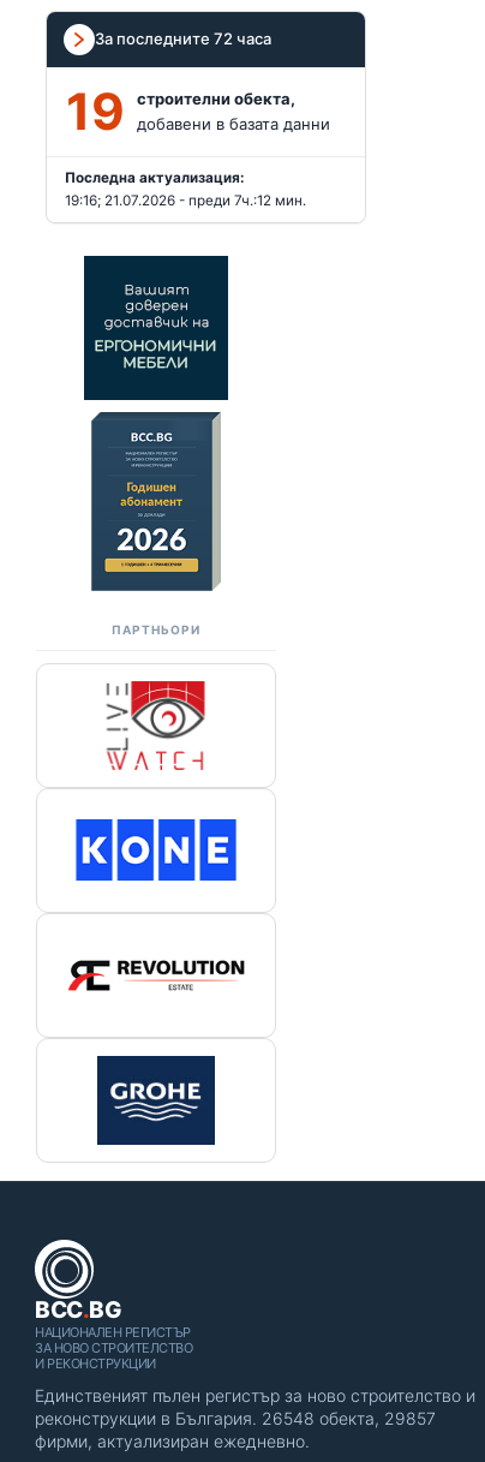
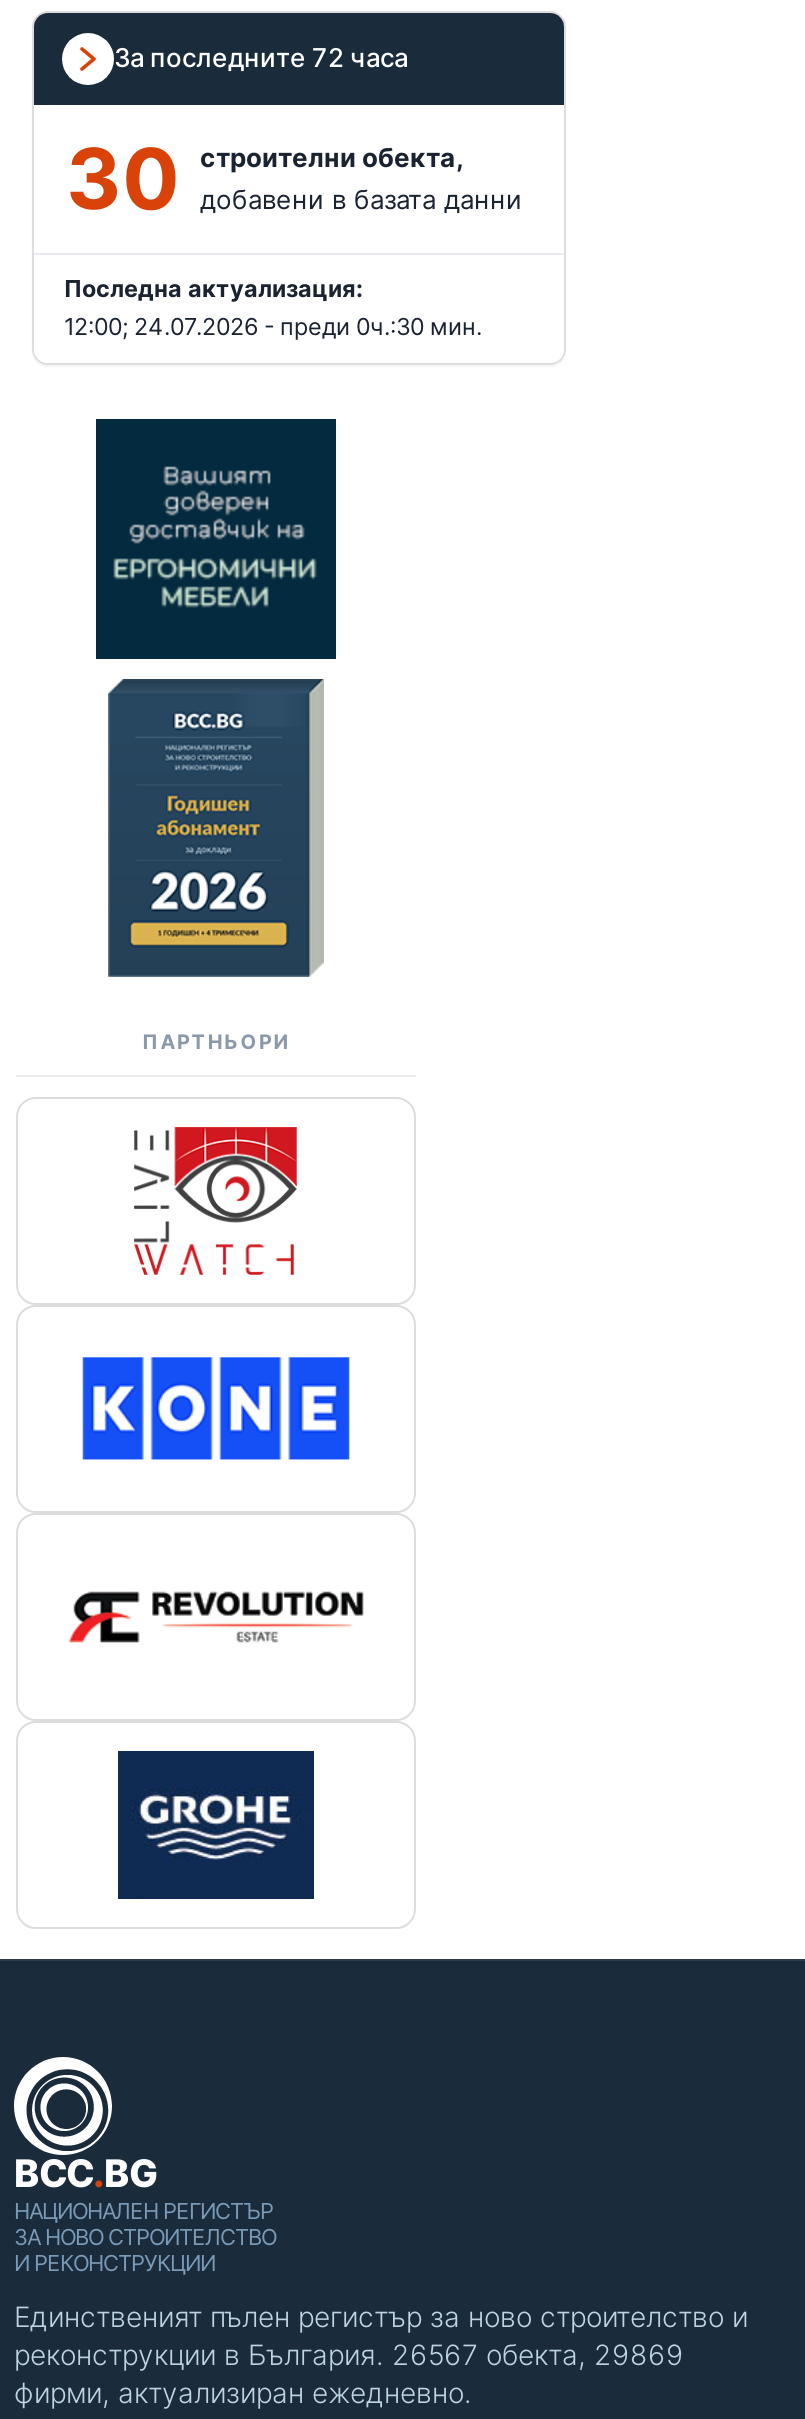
[66,80,330,141] 19 строителни обекта, добавени в базата данни -> [66,126,522,228] 30 строителни обекта, добавени в базата данни
[65,192,306,208] 19:16; 21.07.2026 - преди 7ч.:12 мин. -> [64,312,482,340] 12:00; 24.07.2026 - преди 0ч.:30 мин.
[35,1408,436,1429] реконструкции в България. 26548 обекта, 29857 -> [14,2338,684,2372] реконструкции в България. 26567 обекта, 29869

